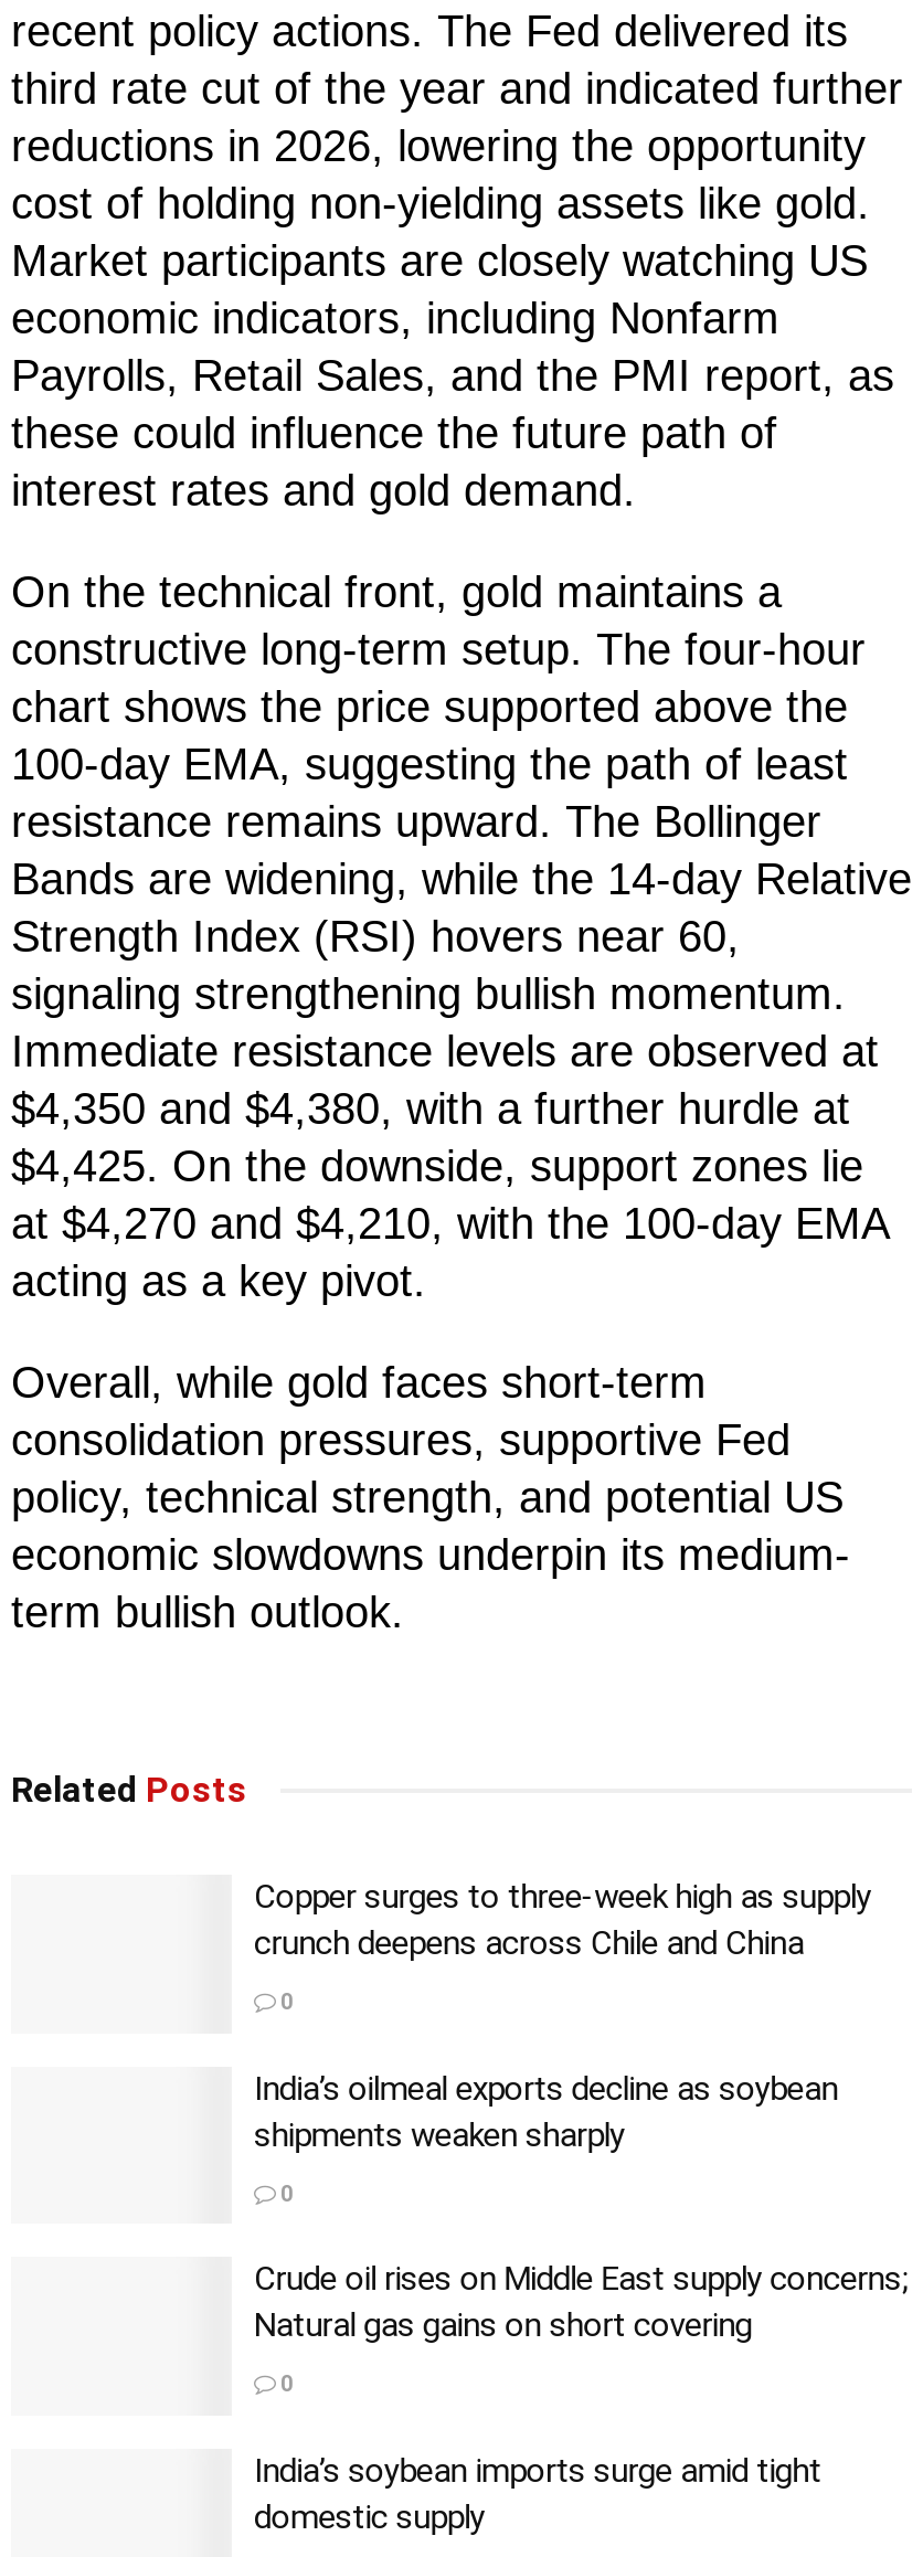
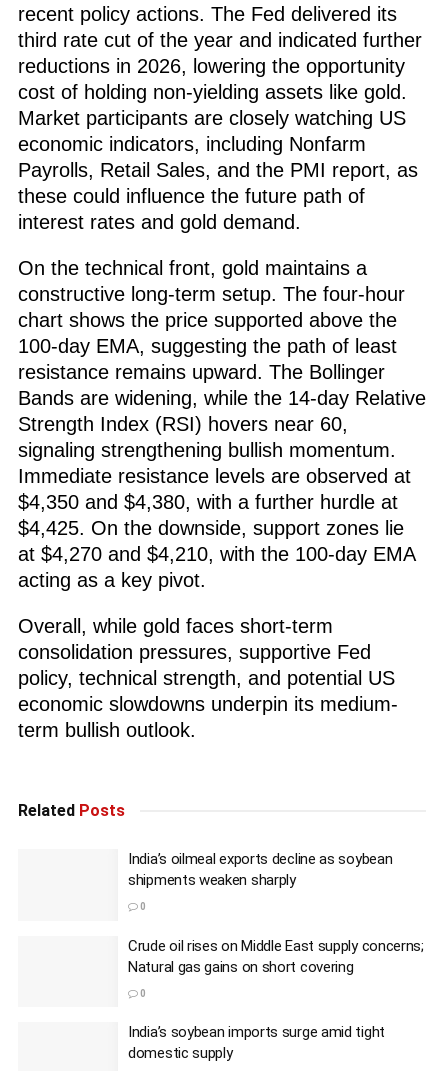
[254,1878,871,2014] Copper surges to three-week high as supply | crunch deepens across Chile and China | 0 -> none

